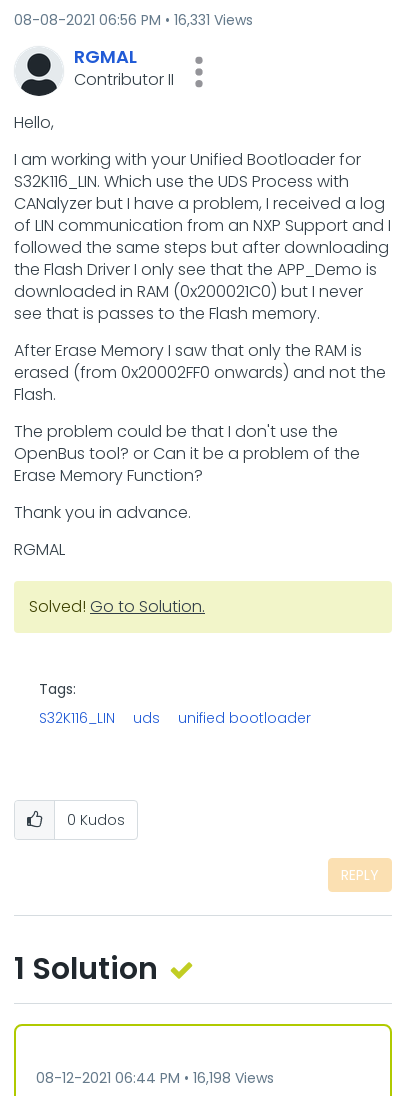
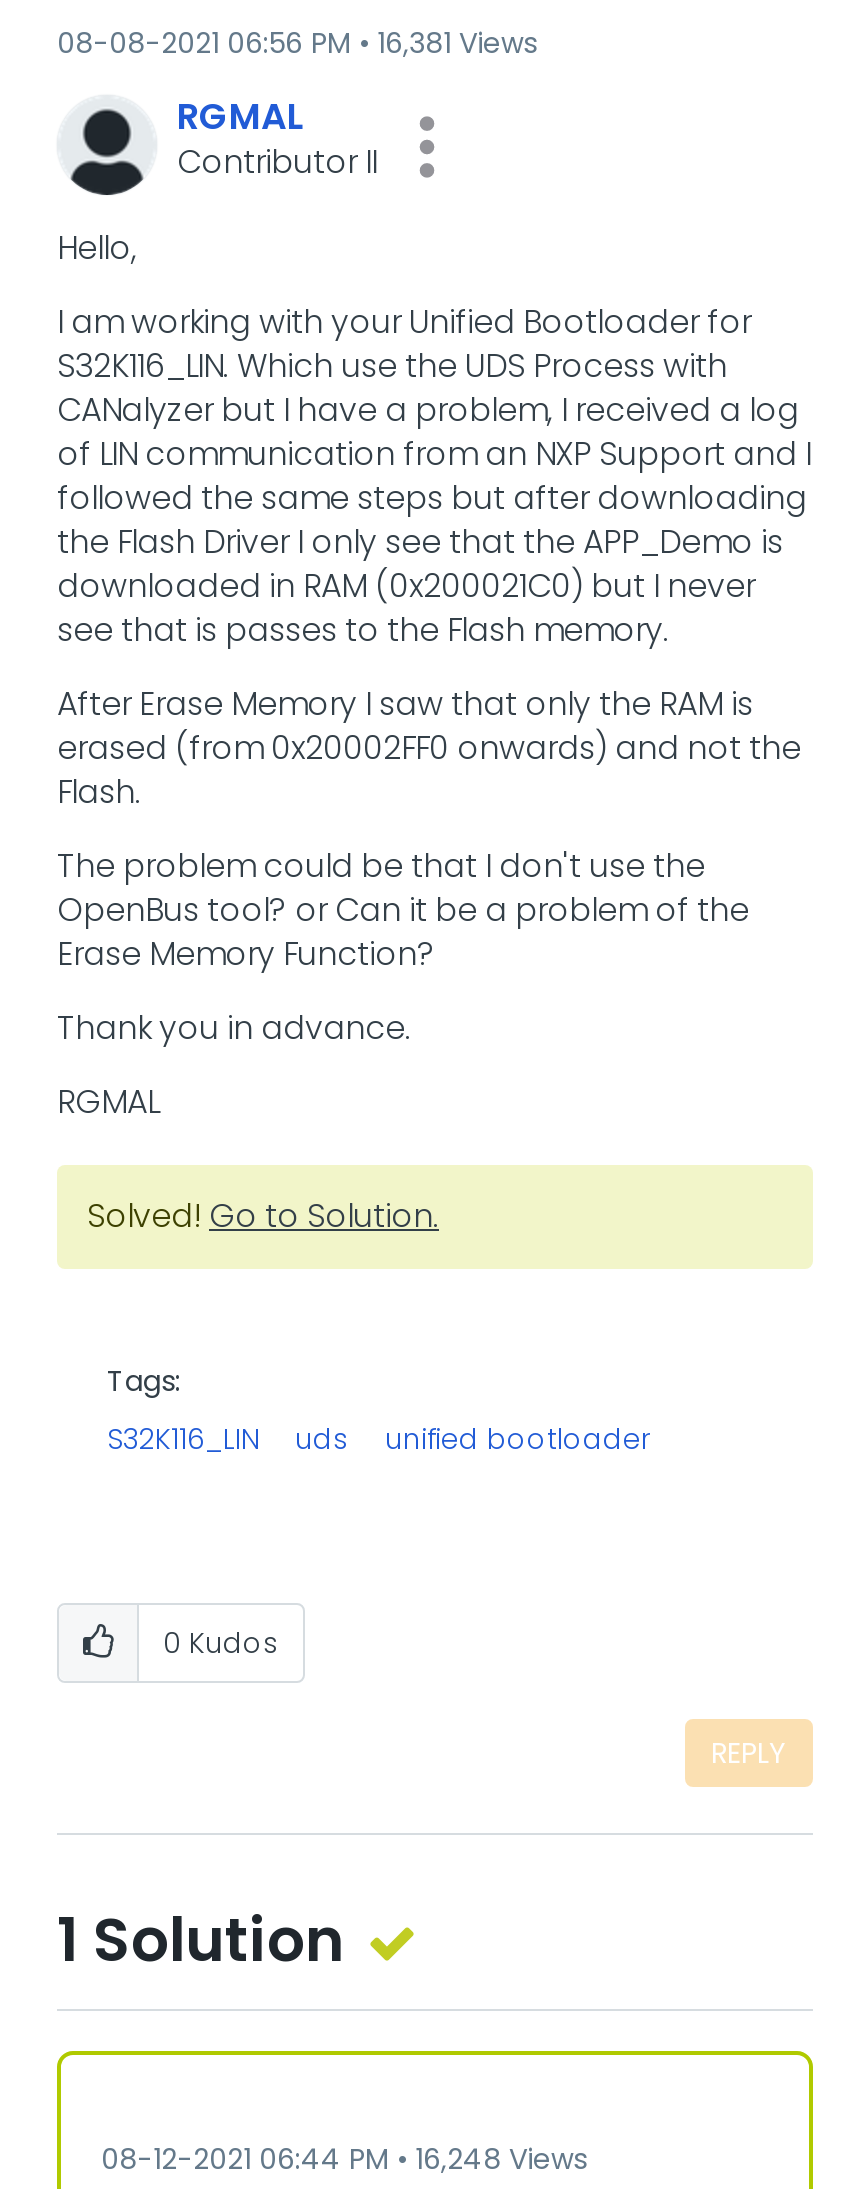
[14,10,253,30] 08-08-2021 06:56 PM 16,331 Views -> [57,23,537,63] 08-08-2021 06:56 PM 16,381 Views
[36,1068,274,1088] 08-12-2021 06:44 PM 16,198 Views -> [101,2139,587,2179] 08-12-2021 06:44 PM 16,248 Views

